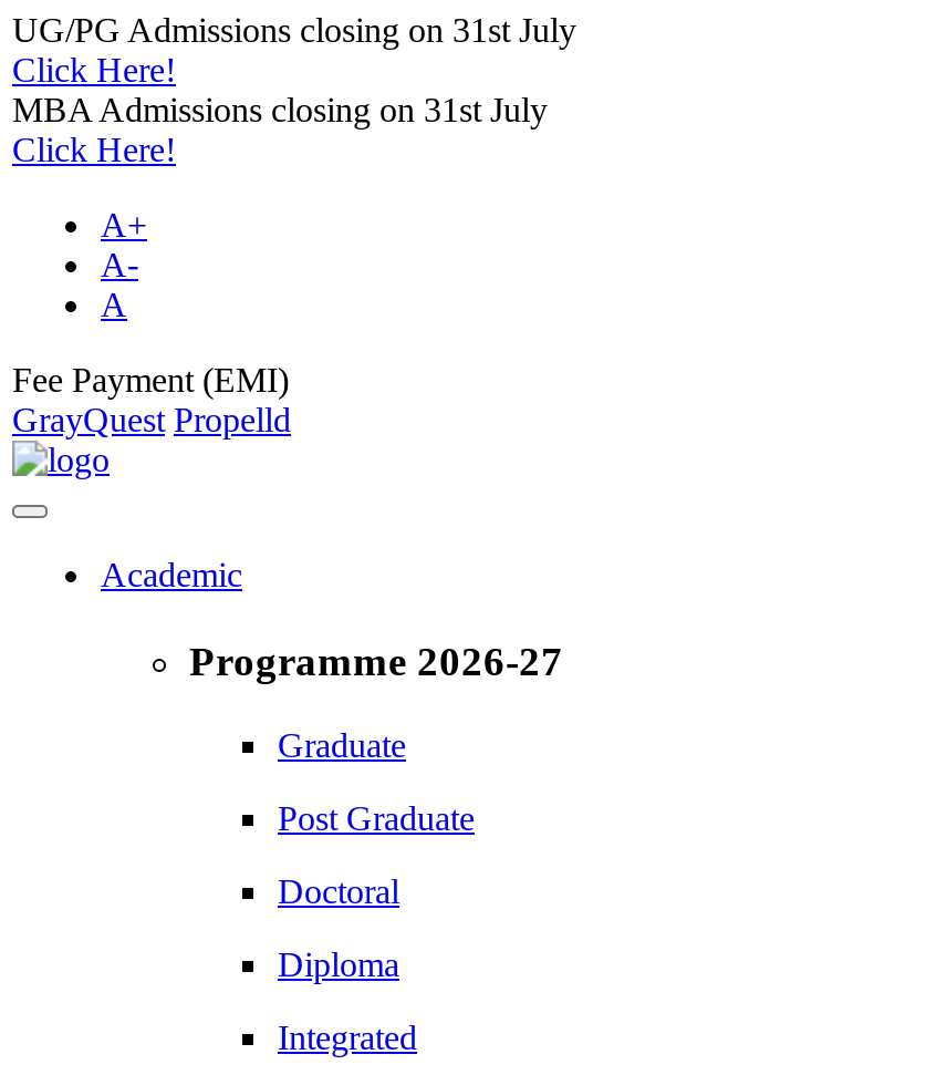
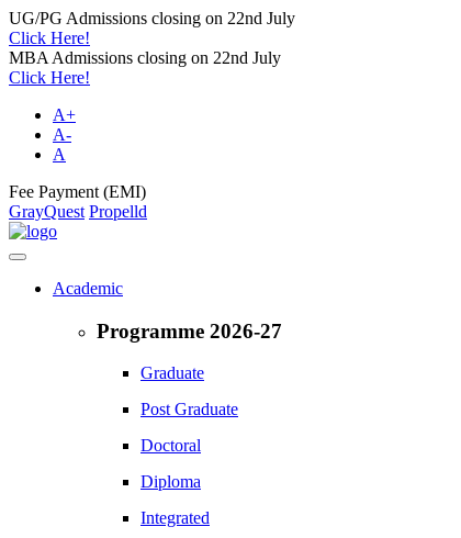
[12,11,576,49] UG/PG Admissions closing on 31st July -> [9,9,295,27] UG/PG Admissions closing on 22nd July
[12,91,548,128] MBA Admissions closing on 31st July -> [9,48,281,67] MBA Admissions closing on 22nd July

